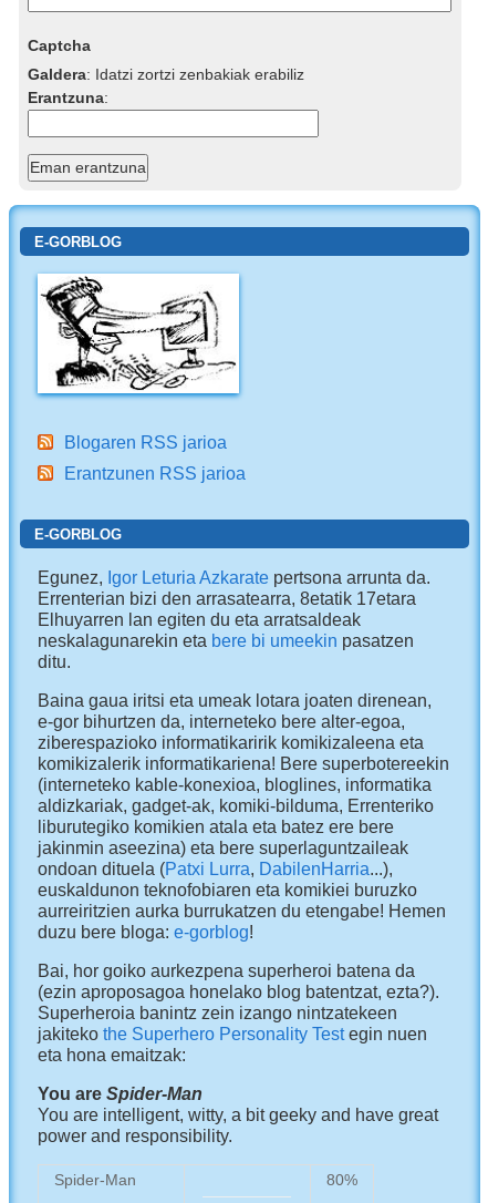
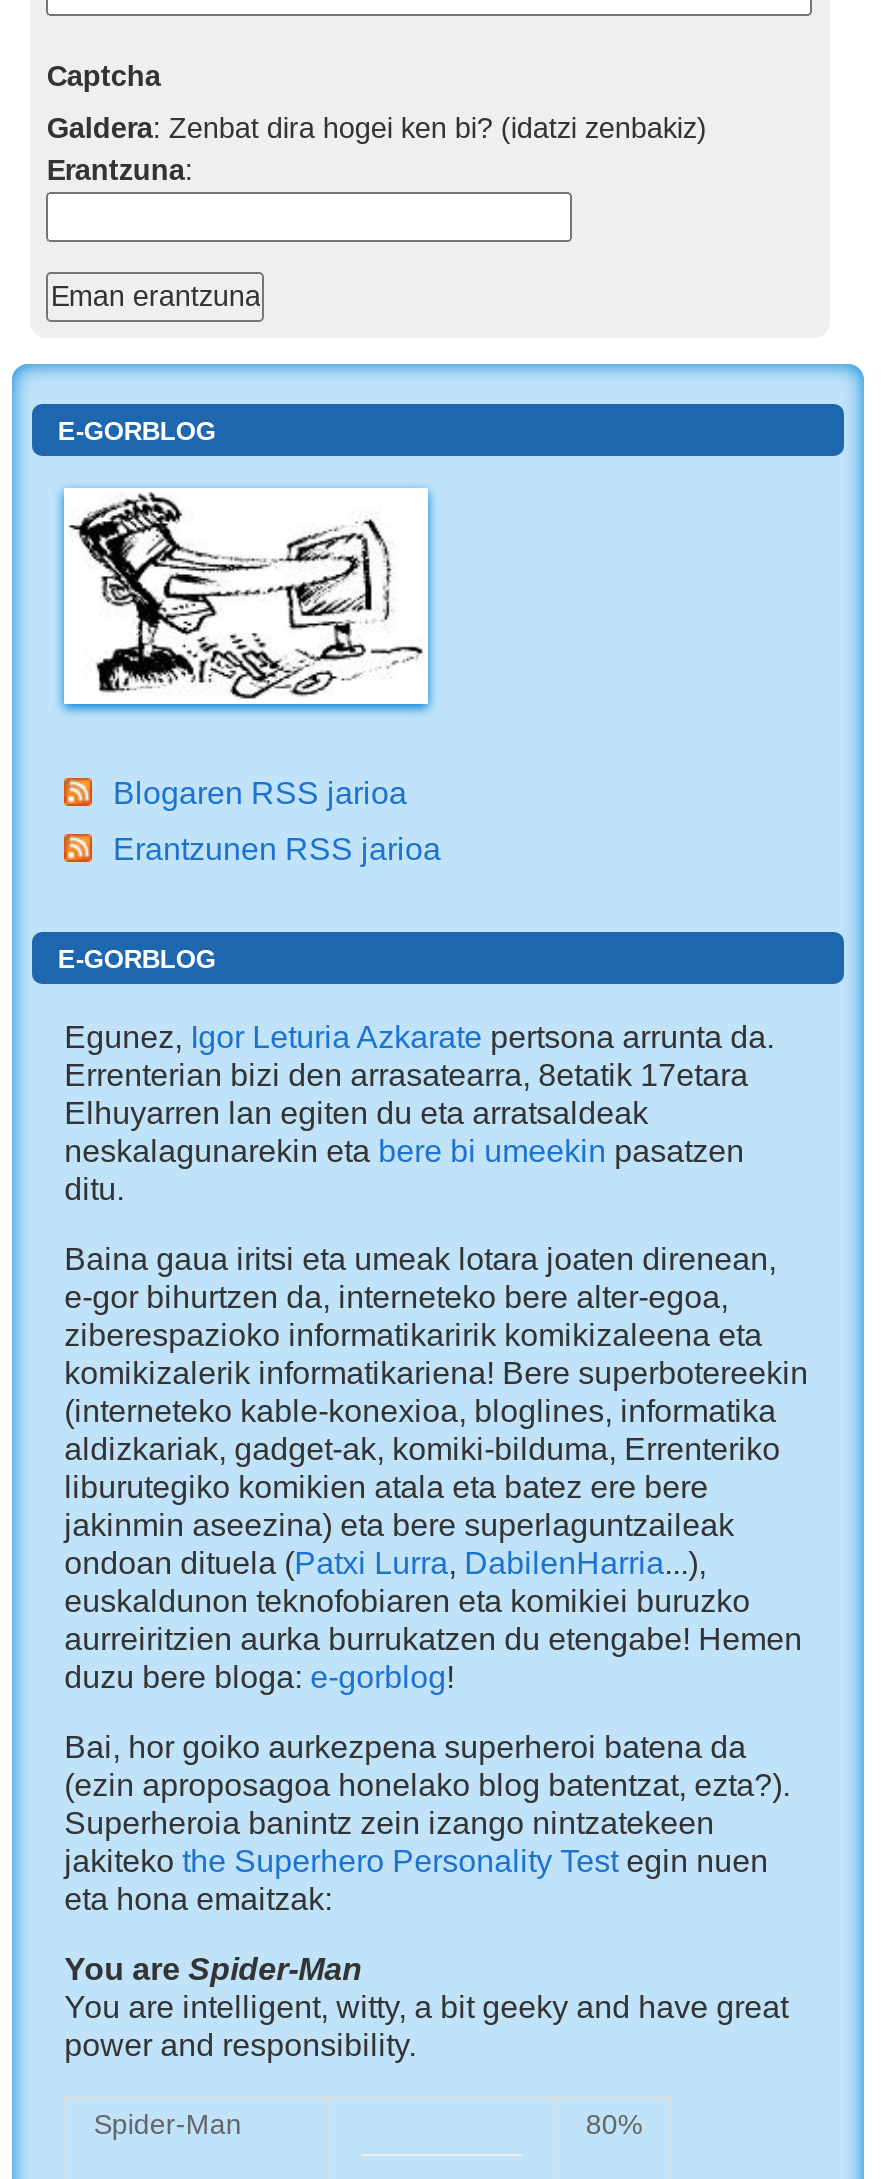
[28,66,305,84] Galdera: Idatzi zortzi zenbakiak erabiliz -> [47,113,707,145] Galdera: Zenbat dira hogei ken bi? (idatzi zenbakiz)

